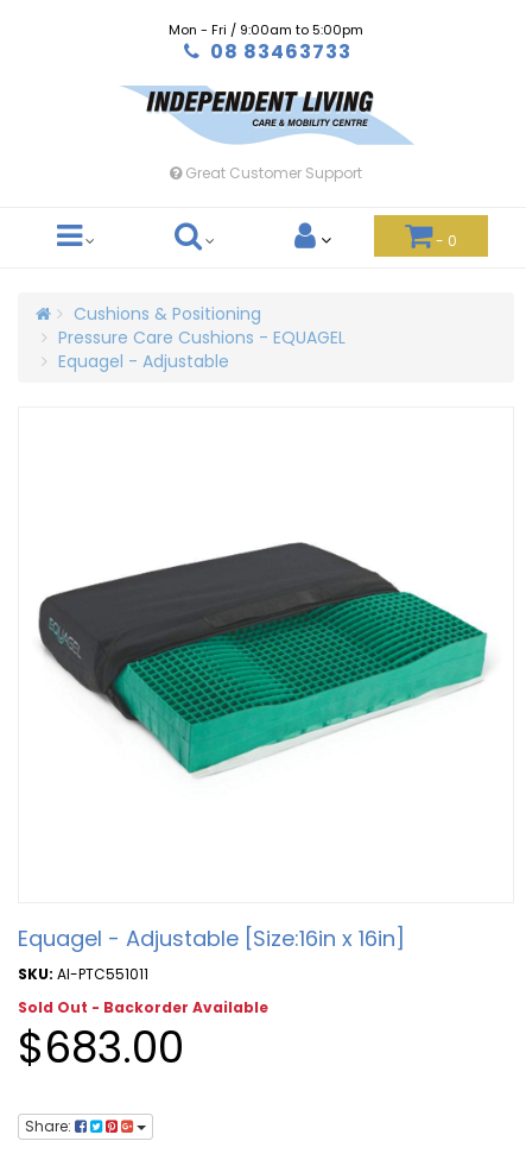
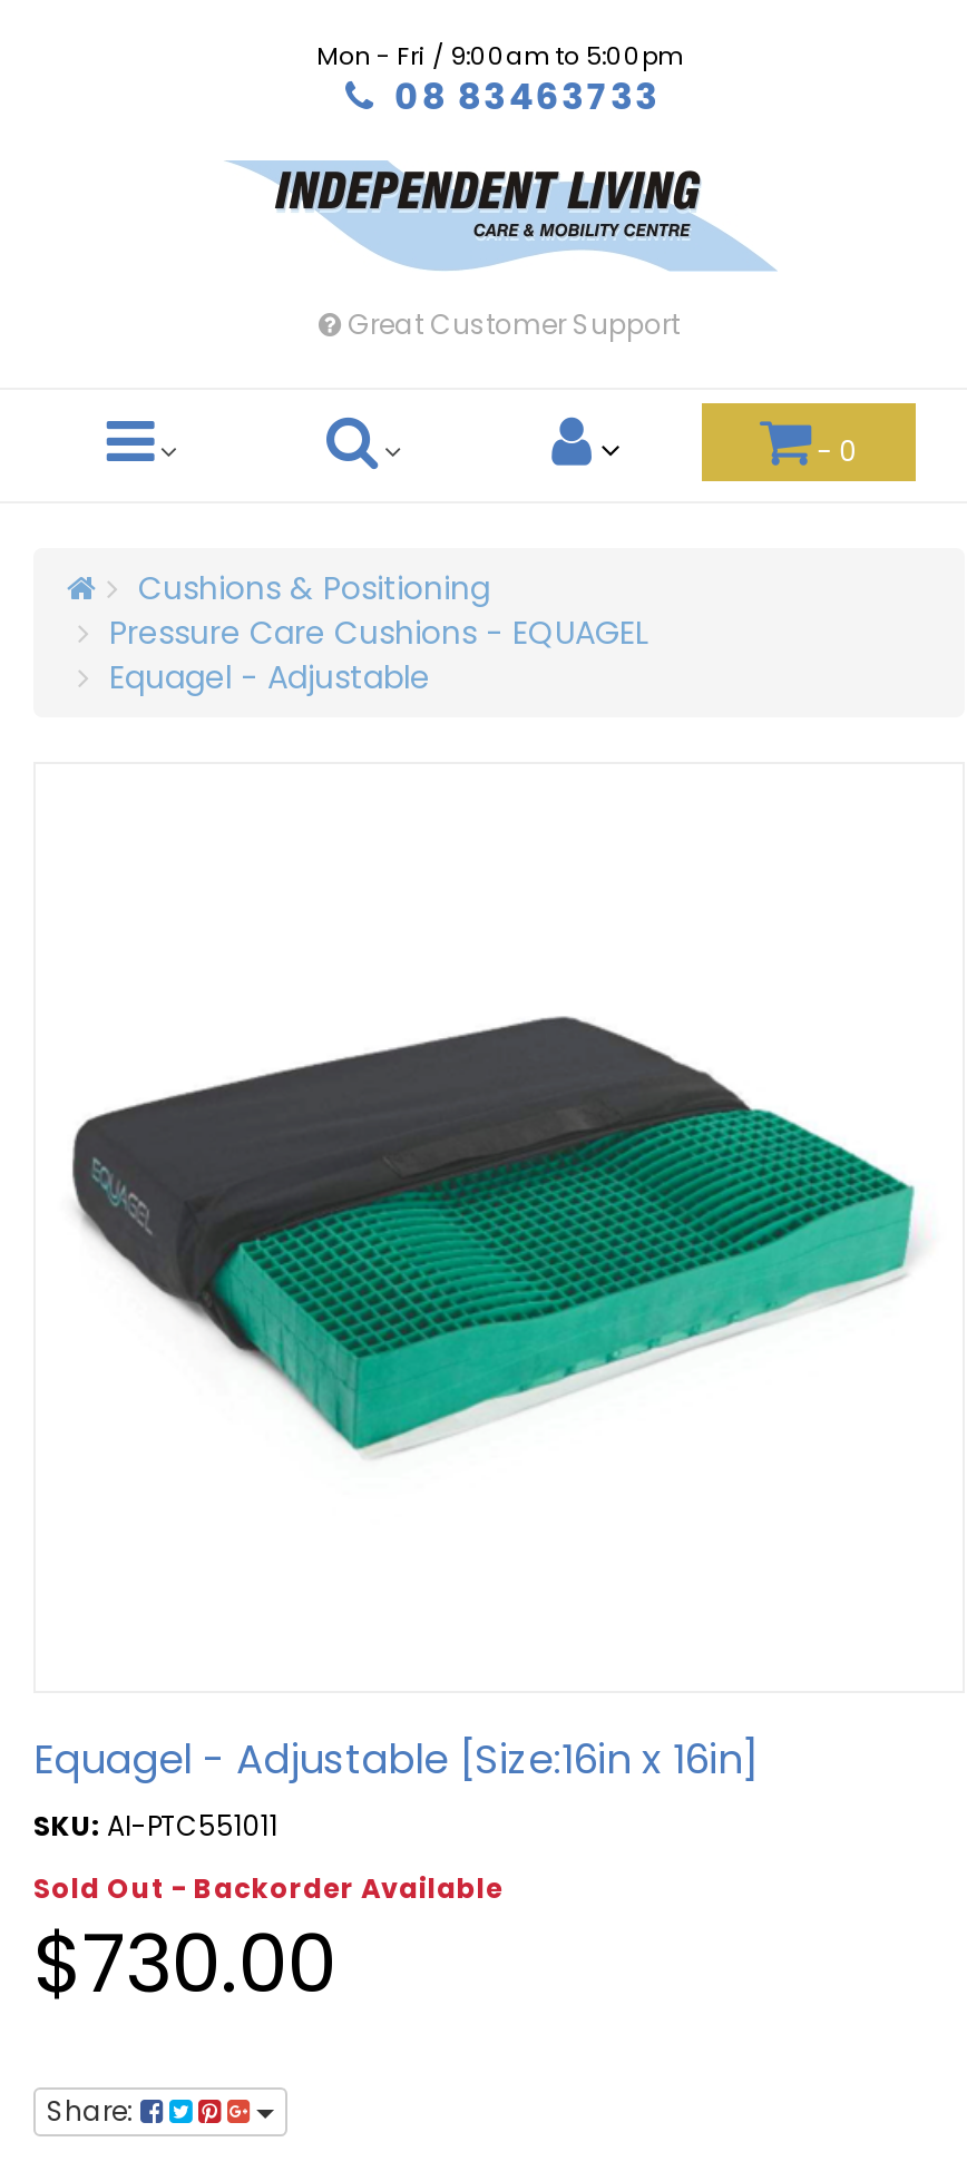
[18,1017,184,1078] $683.00 -> [33,1907,336,2021] $730.00

